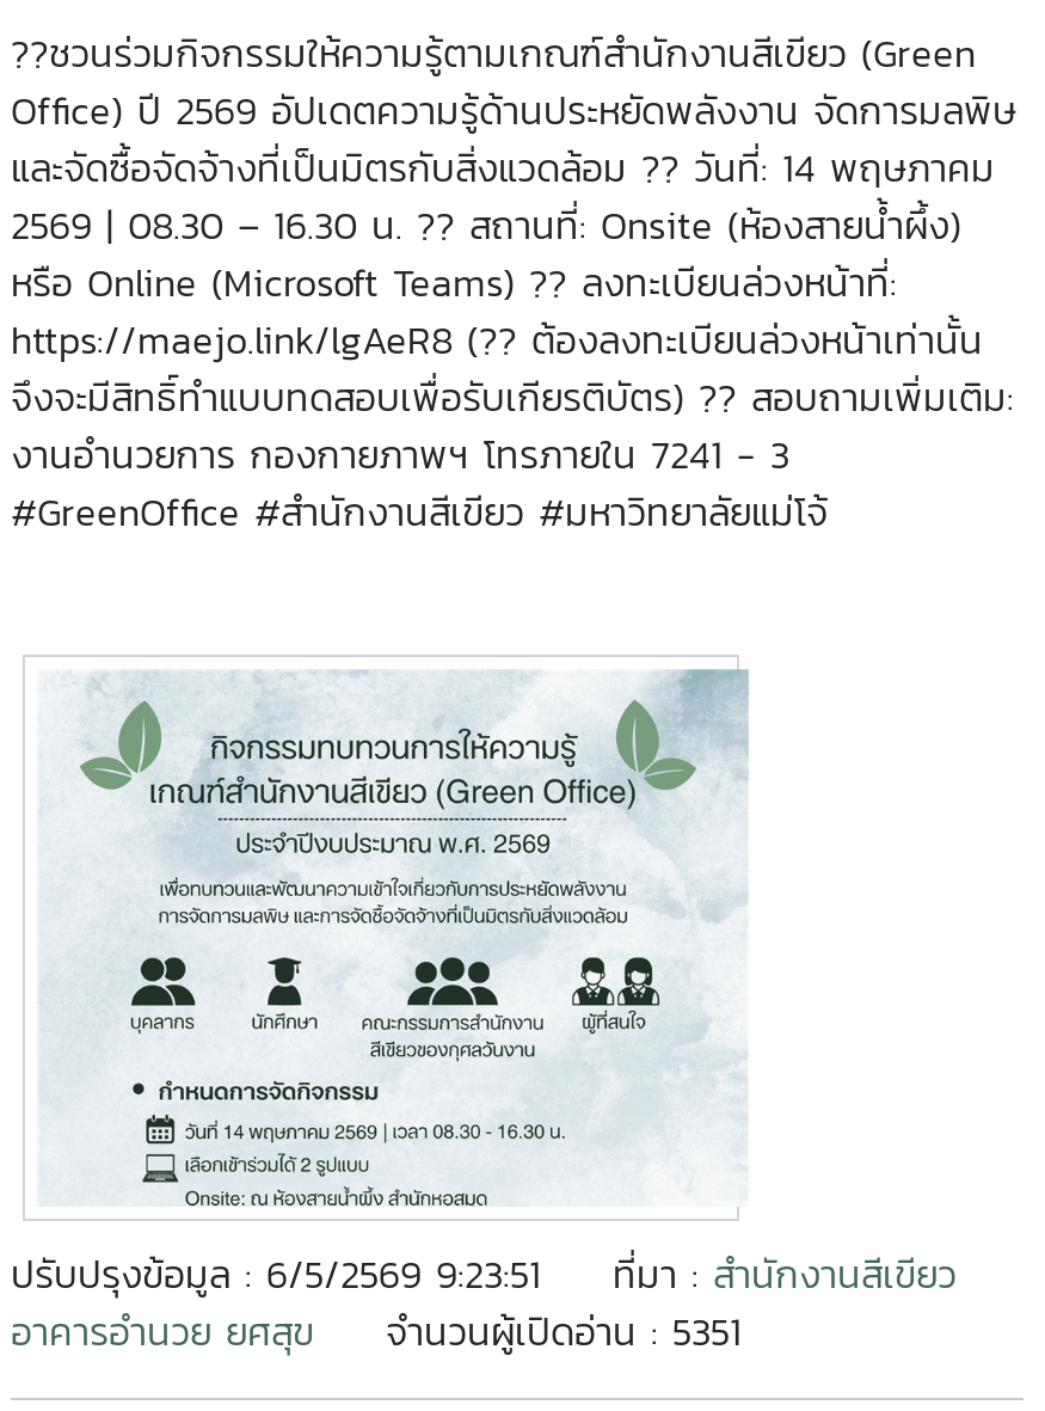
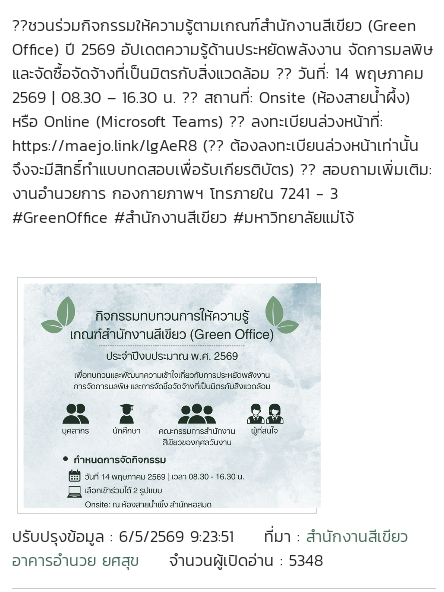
[386,1302,742,1360] จำนวนผู้เปิดอ่าน : 5351 -> [169,548,323,572] จำนวนผู้เปิดอ่าน : 5348

